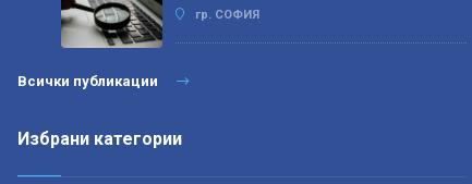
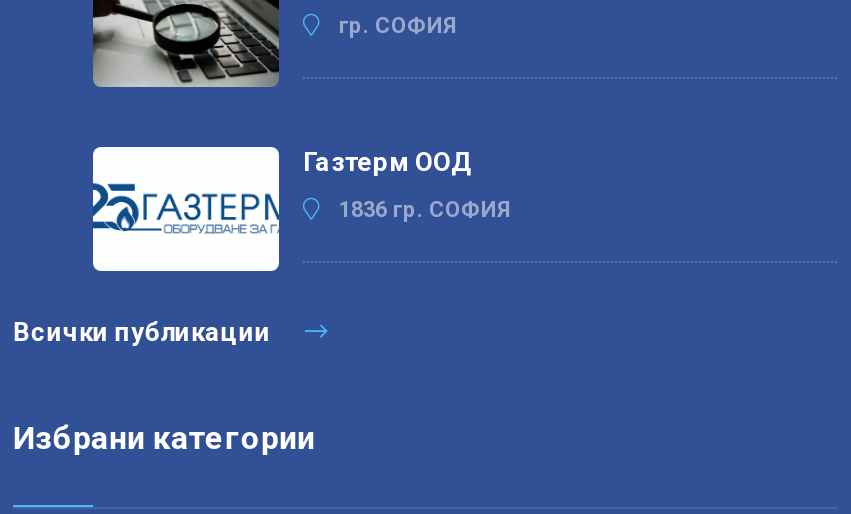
none -> [91,144,511,272] [image] | Газтерм ООД | 1836 гр. СОФИЯ

